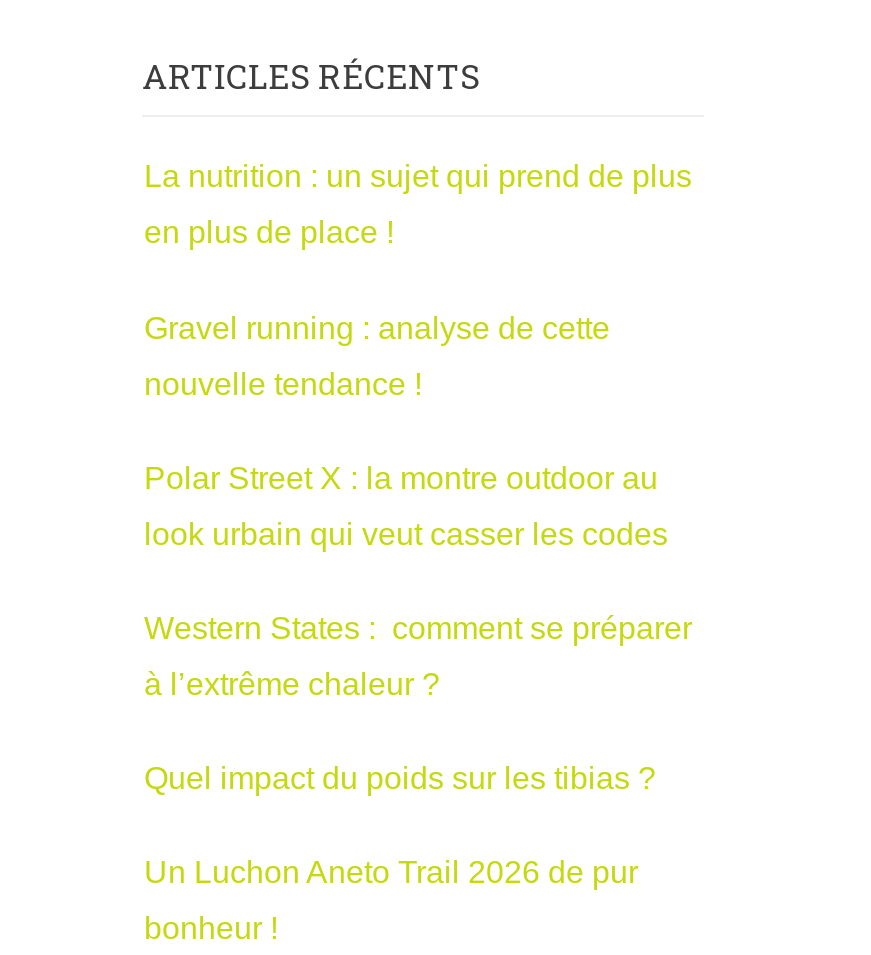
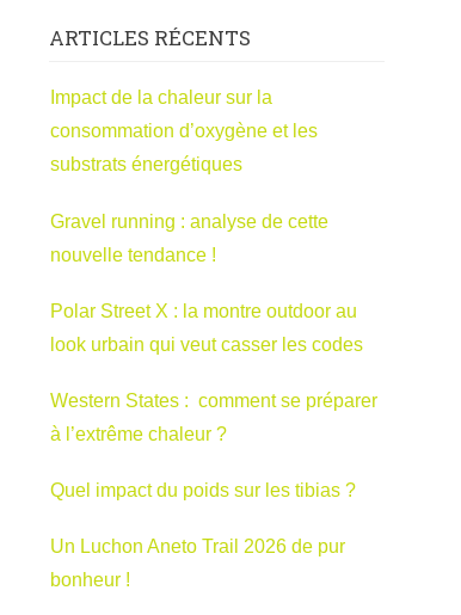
[144,160,692,250] La nutrition : un sujet qui prend de plus | en plus de place ! -> [50,88,318,175] Impact de la chaleur sur la | consommation d’oxygène et les | substrats énergétiques

